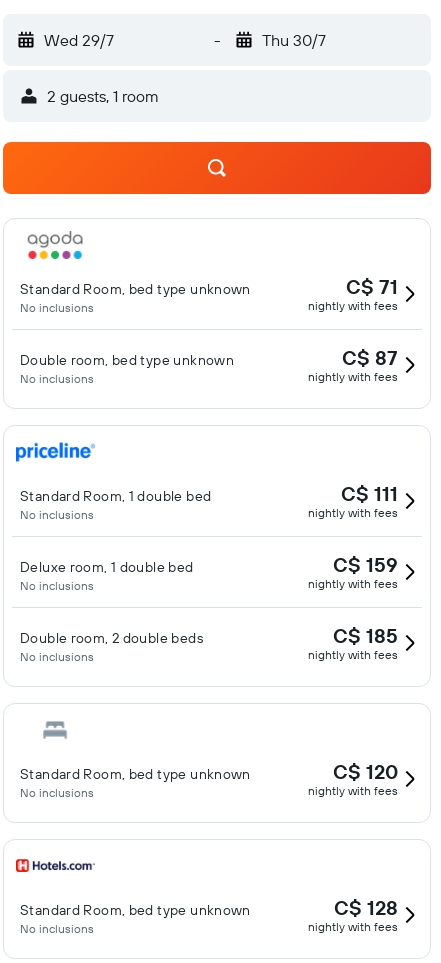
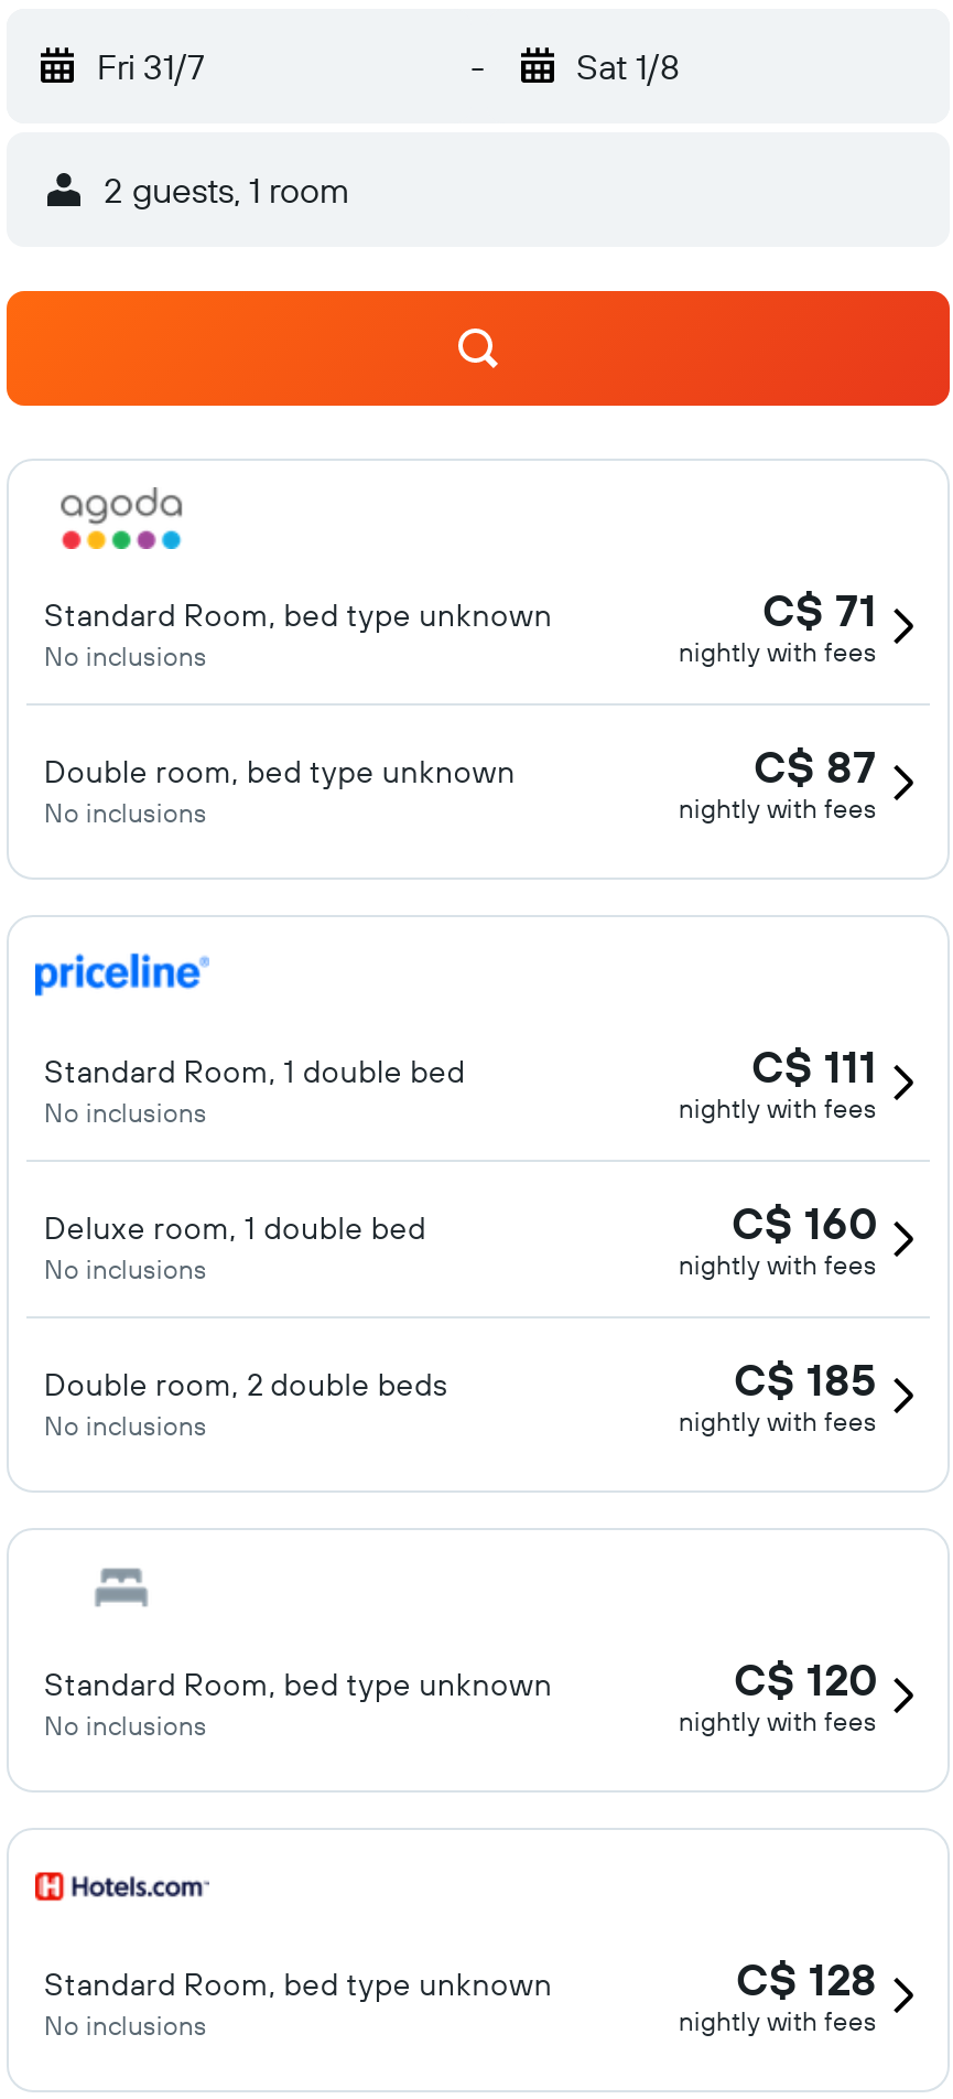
[44,30,114,50] Wed 29/7 -> [97,44,205,88] Fri 31/7
[261,30,325,50] Thu 30/7 -> [576,44,680,88] Sat 1/8
[333,552,398,577] C$ 159 -> [732,1195,877,1250] C$ 160

